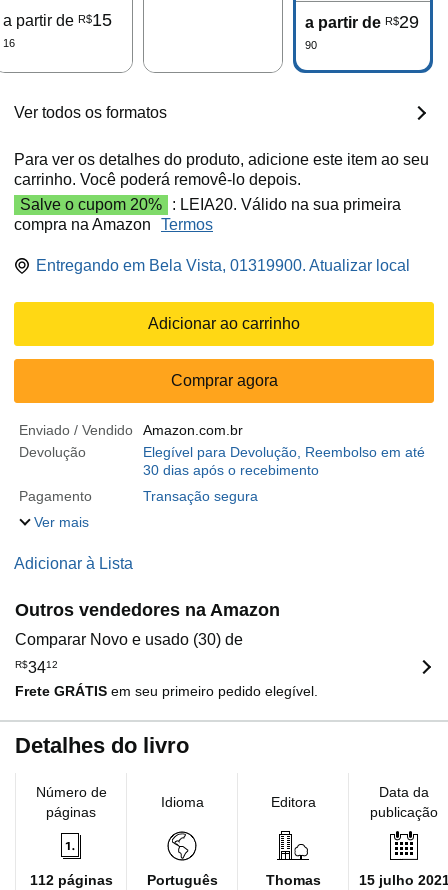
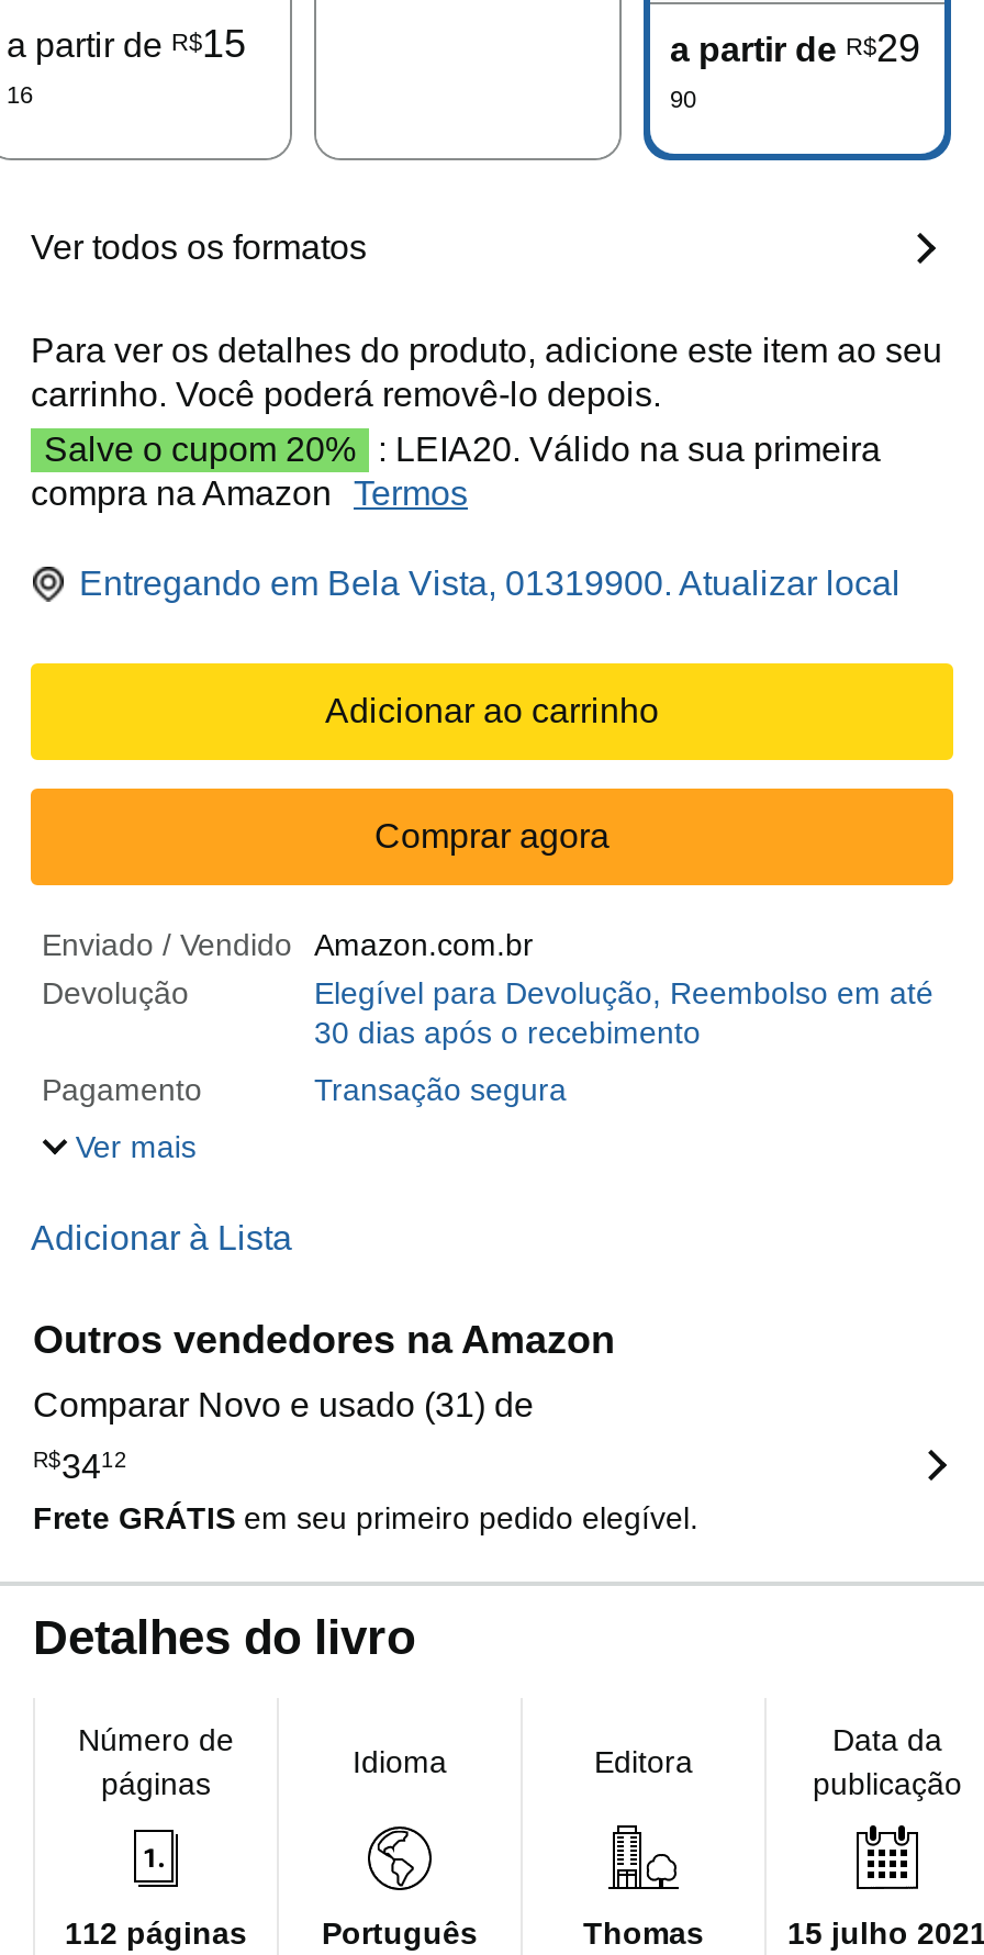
[15,631,243,648] Comparar Novo e usado (30) de -> [33,1387,534,1424] Comparar Novo e usado (31) de

